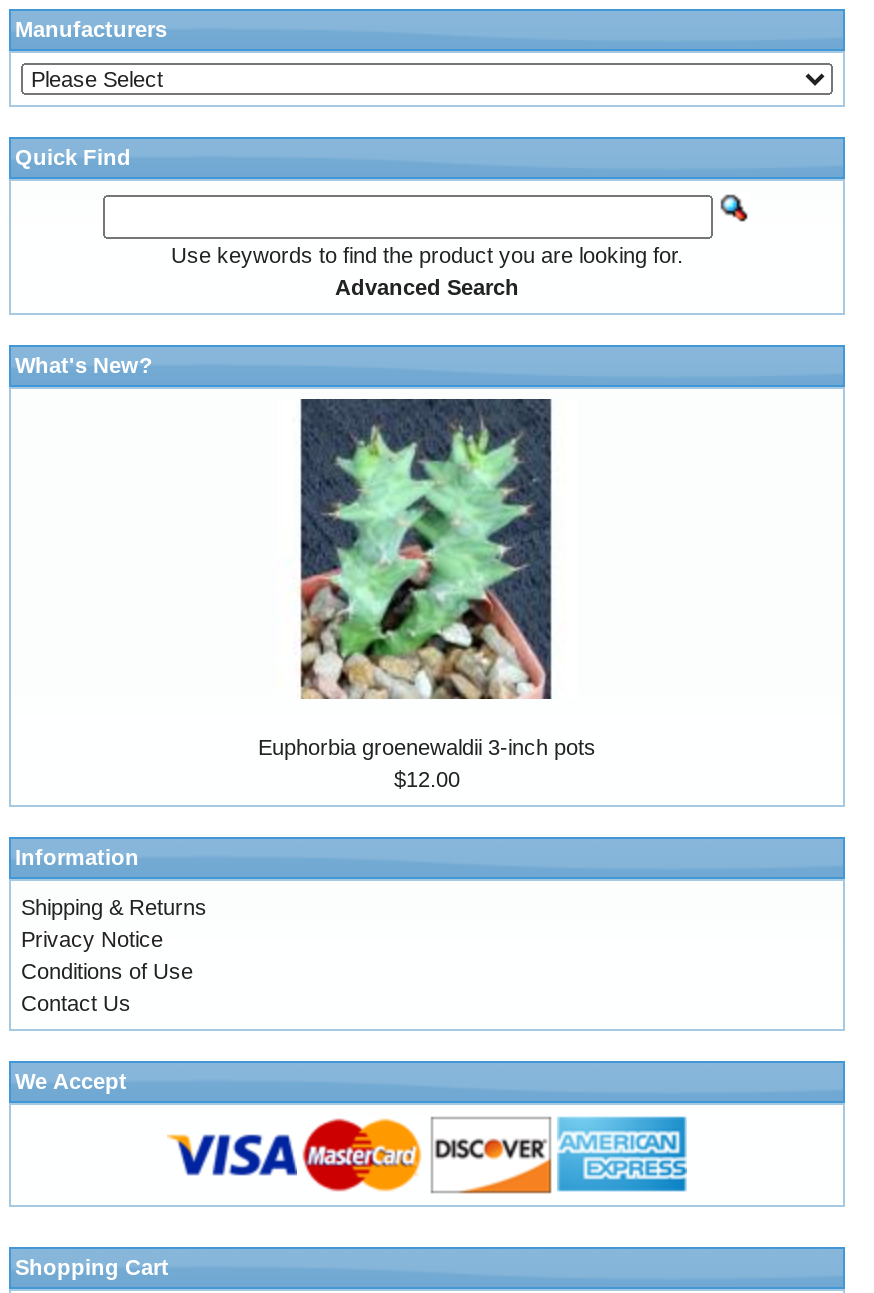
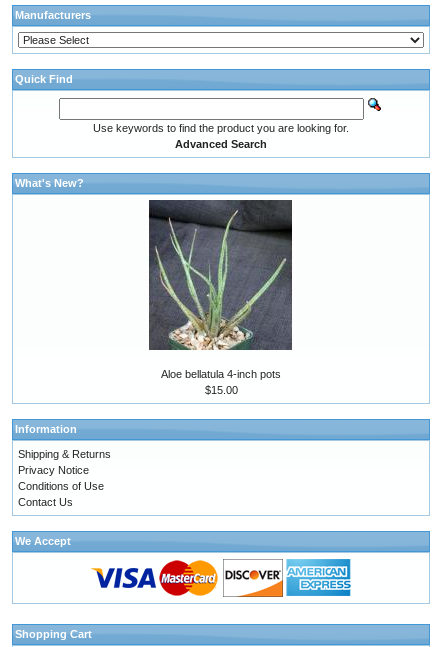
[258,399,596,760] [image] | Euphorbia groenewaldii 3-inch pots -> [148,199,293,380] [image] | Aloe bellatula 4-inch pots
[394,768,460,792] $12.00 -> [204,384,237,396] $15.00

